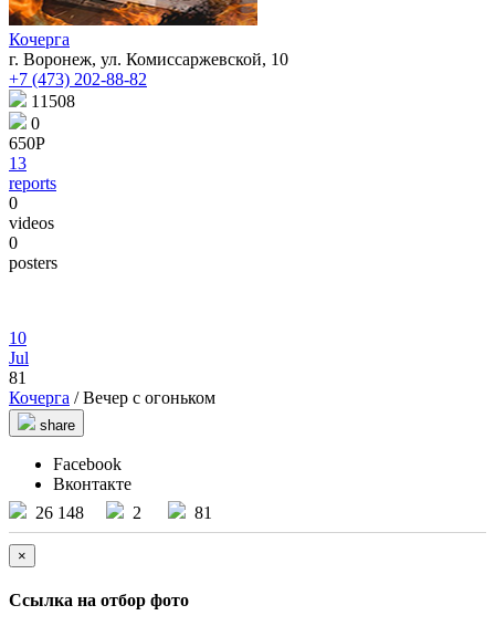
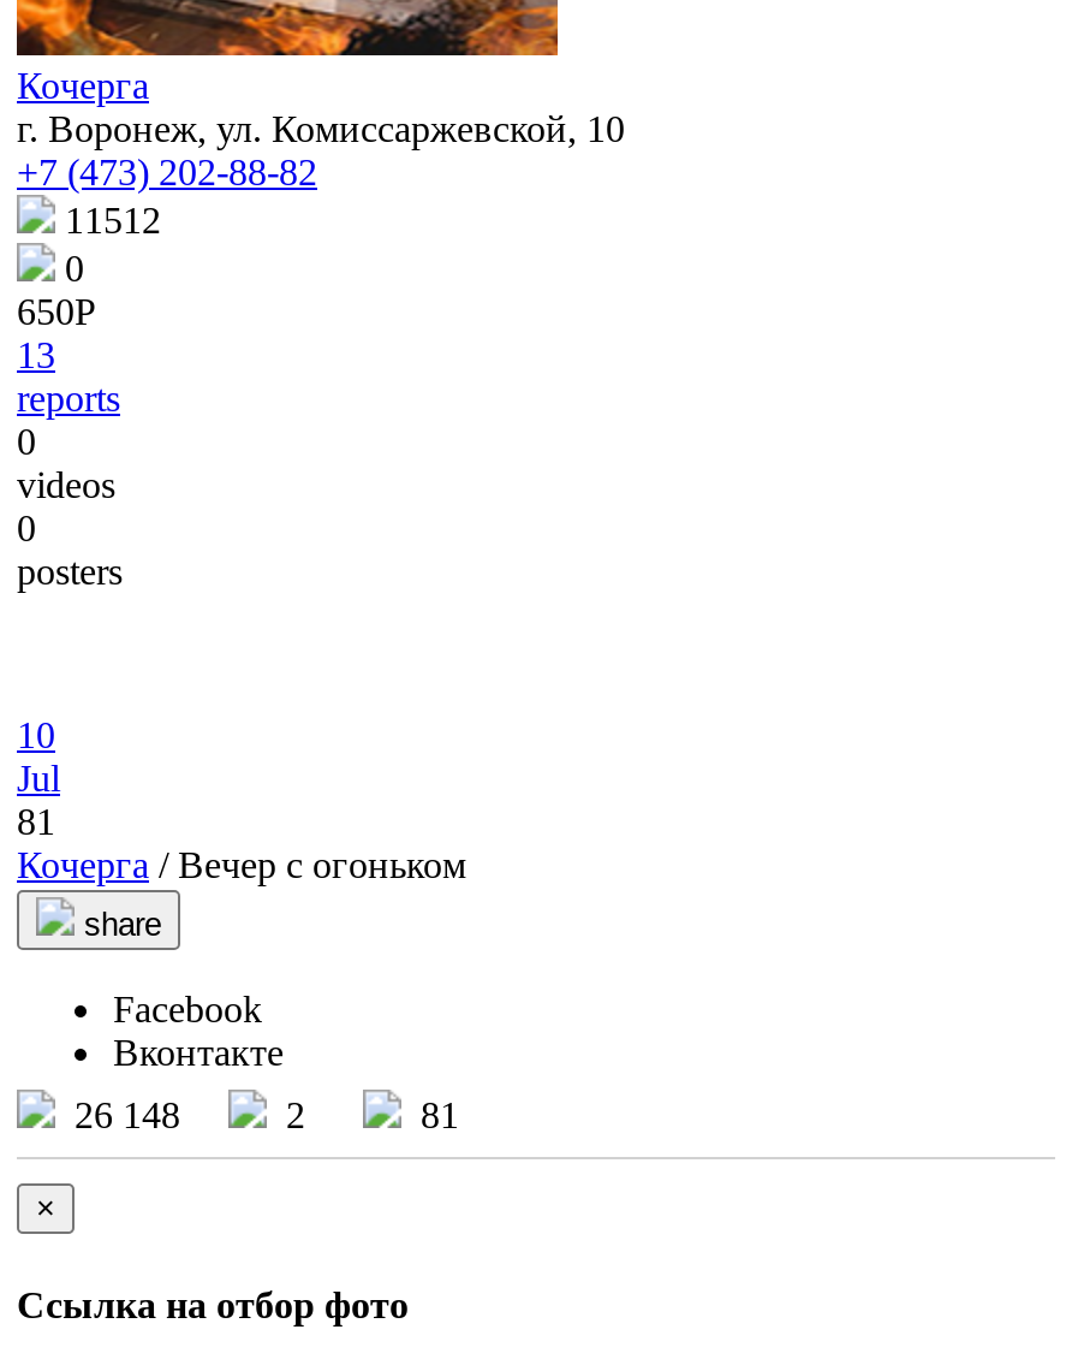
[27,92,75,111] 11508 -> [55,200,161,241] 11512

